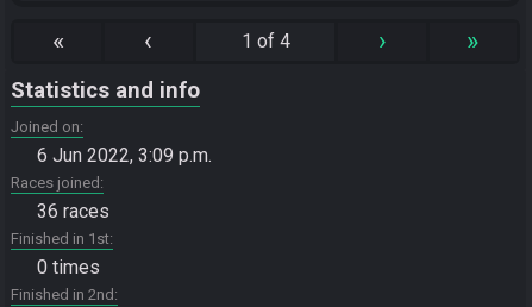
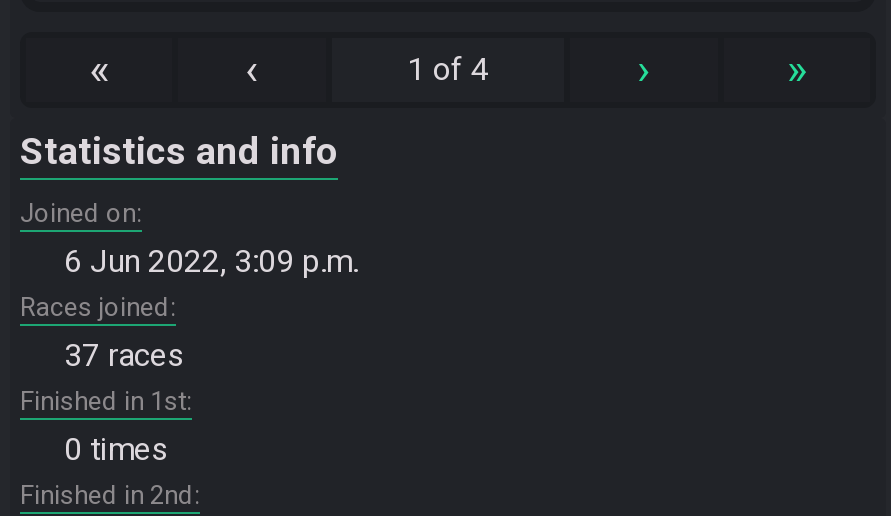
[37,199,109,222] 36 races -> [64,335,186,373] 37 races

